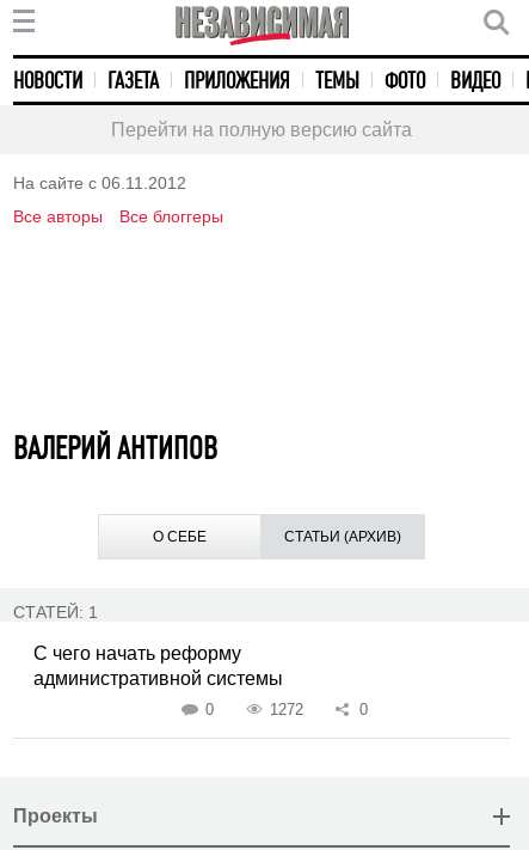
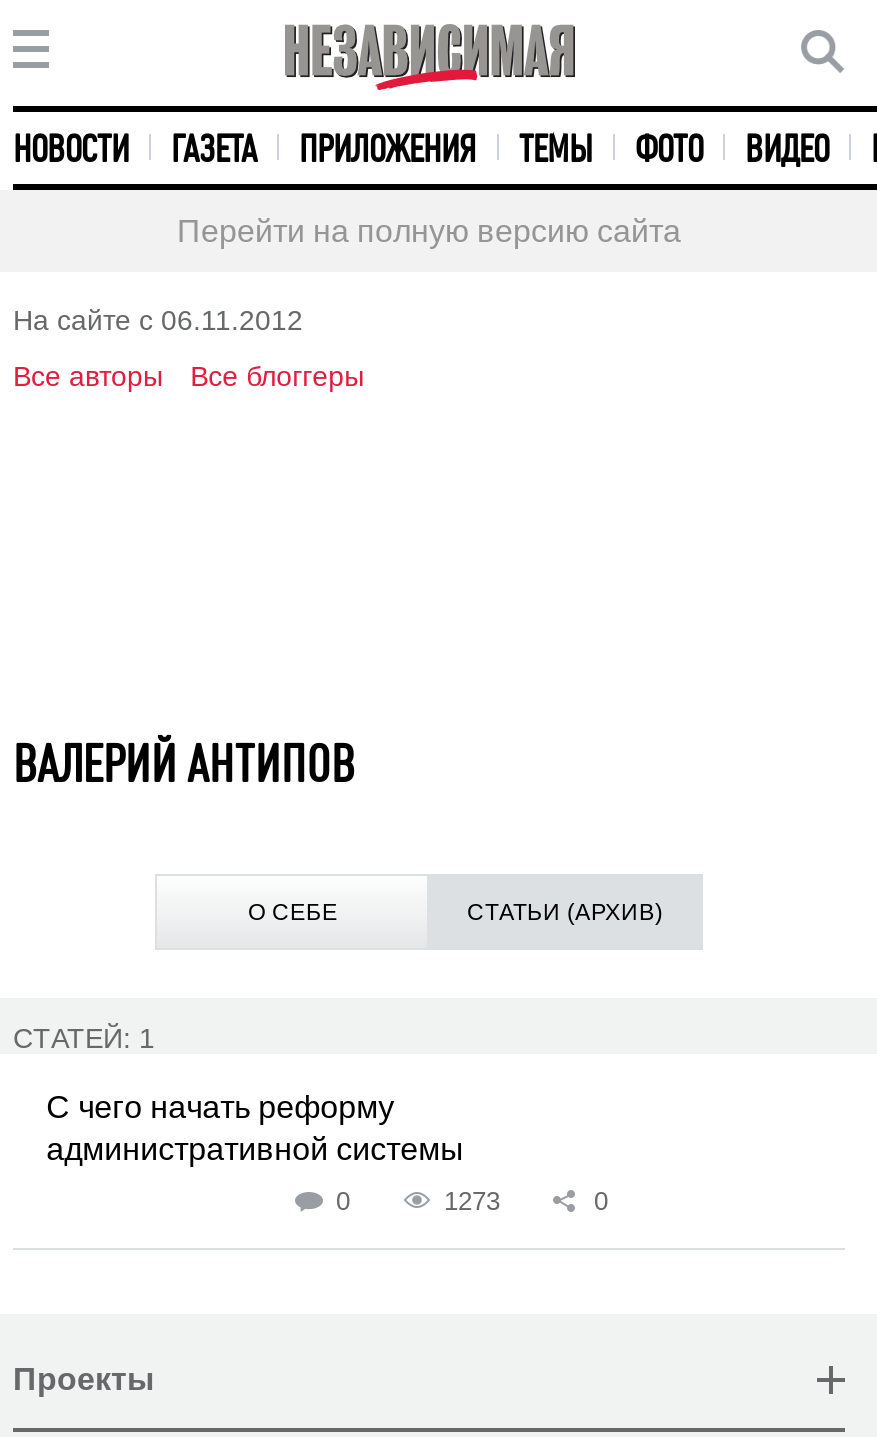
[270,701,304,718] 1272 -> [444,1186,500,1216] 1273

